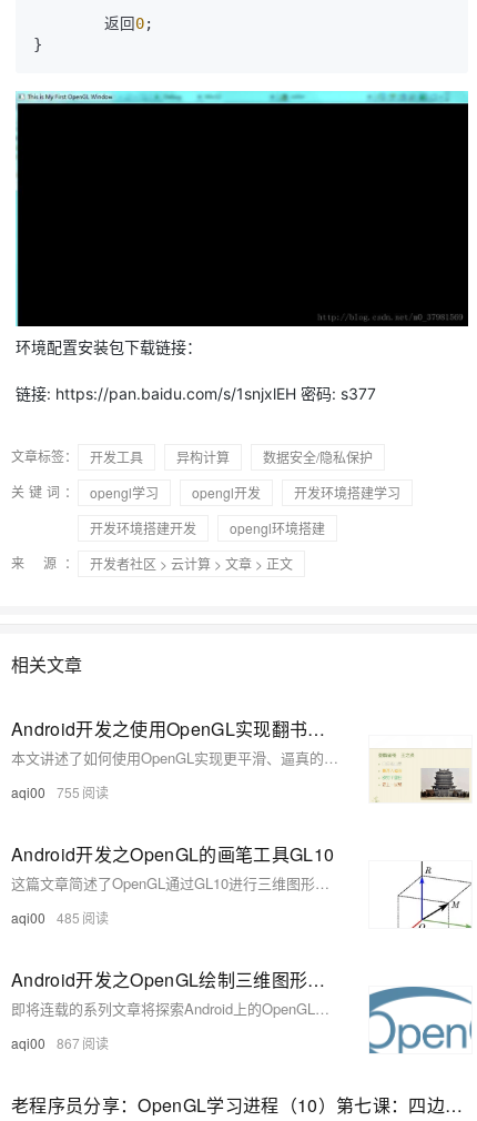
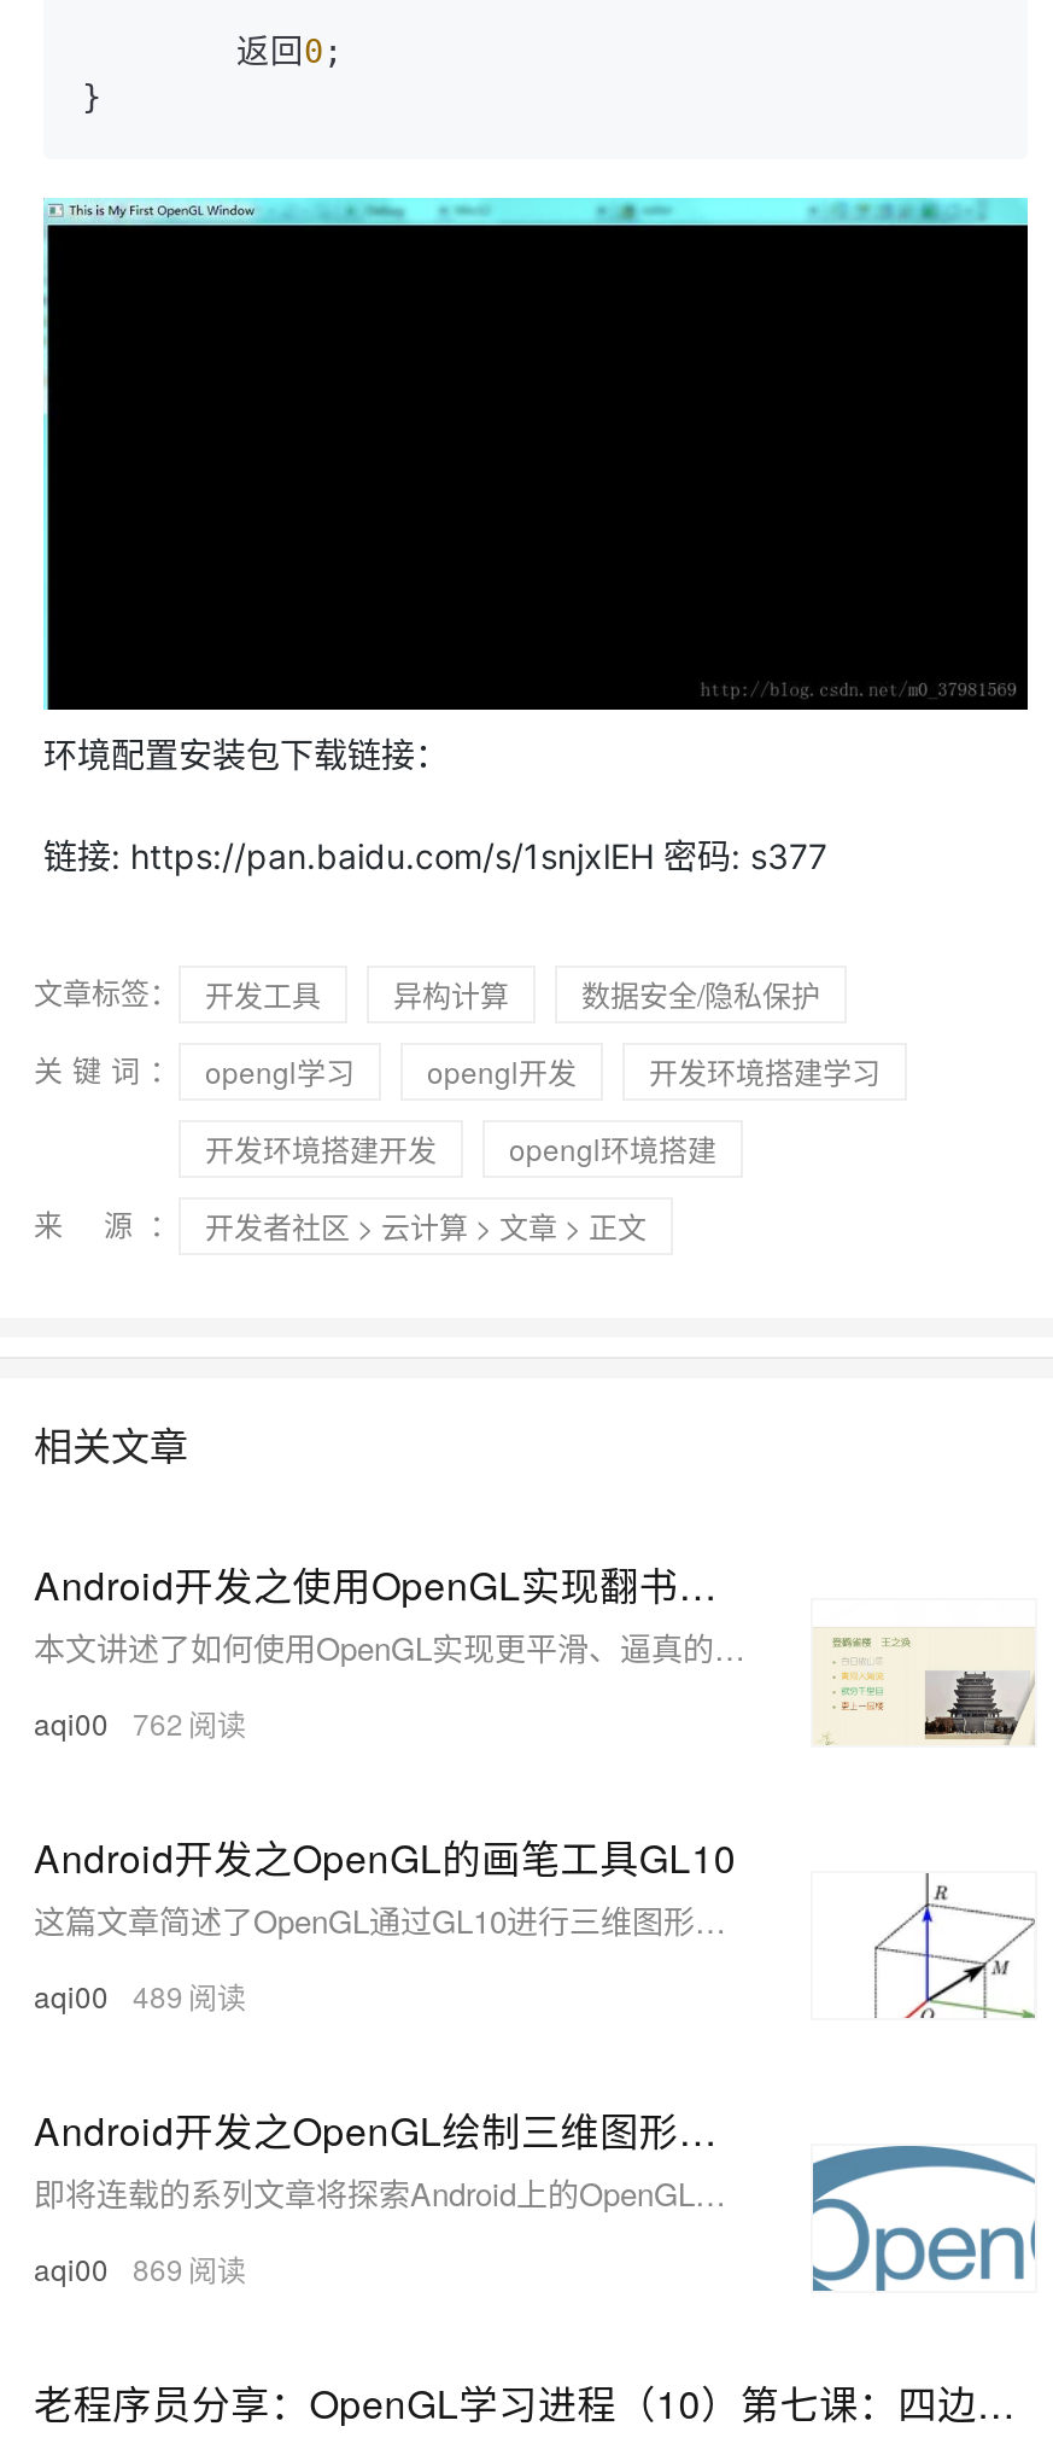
[11,783,80,801] aqi00 755 -> [34,1702,183,1743] aqi00 762
[11,908,80,927] aqi00 485 -> [34,1975,183,2016] aqi00 489
[11,1033,80,1052] aqi00 867 -> [34,2248,183,2289] aqi00 869

